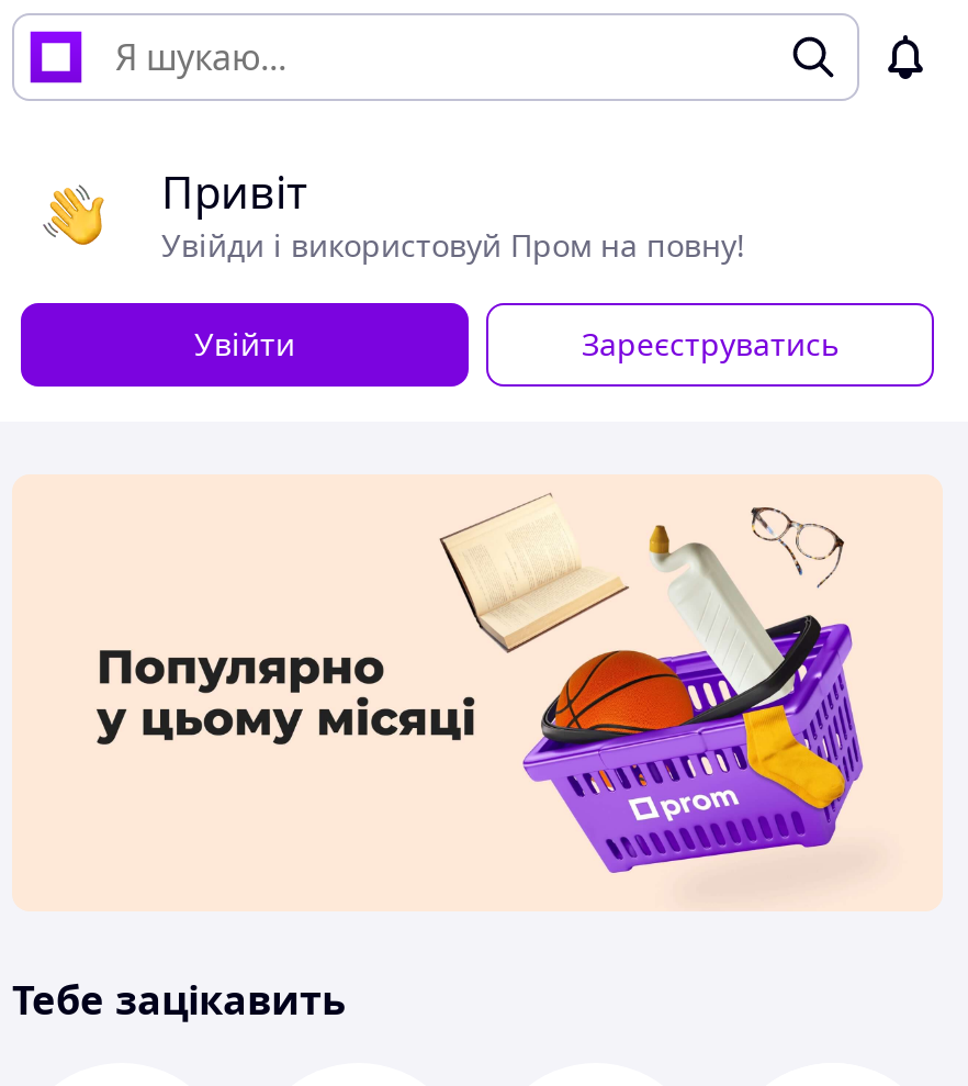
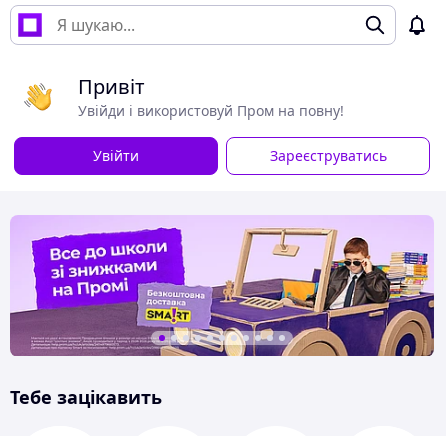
[14,477,941,909] [image] -> [9,215,435,357] [image]

